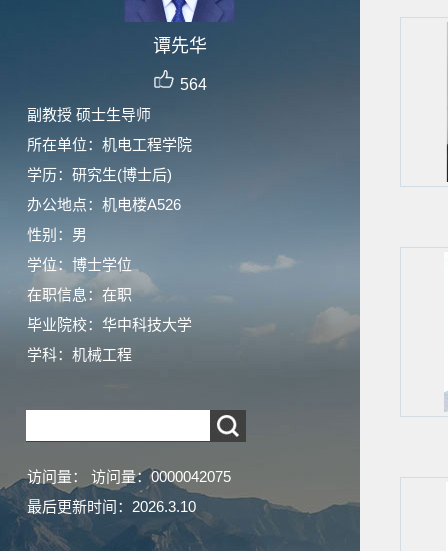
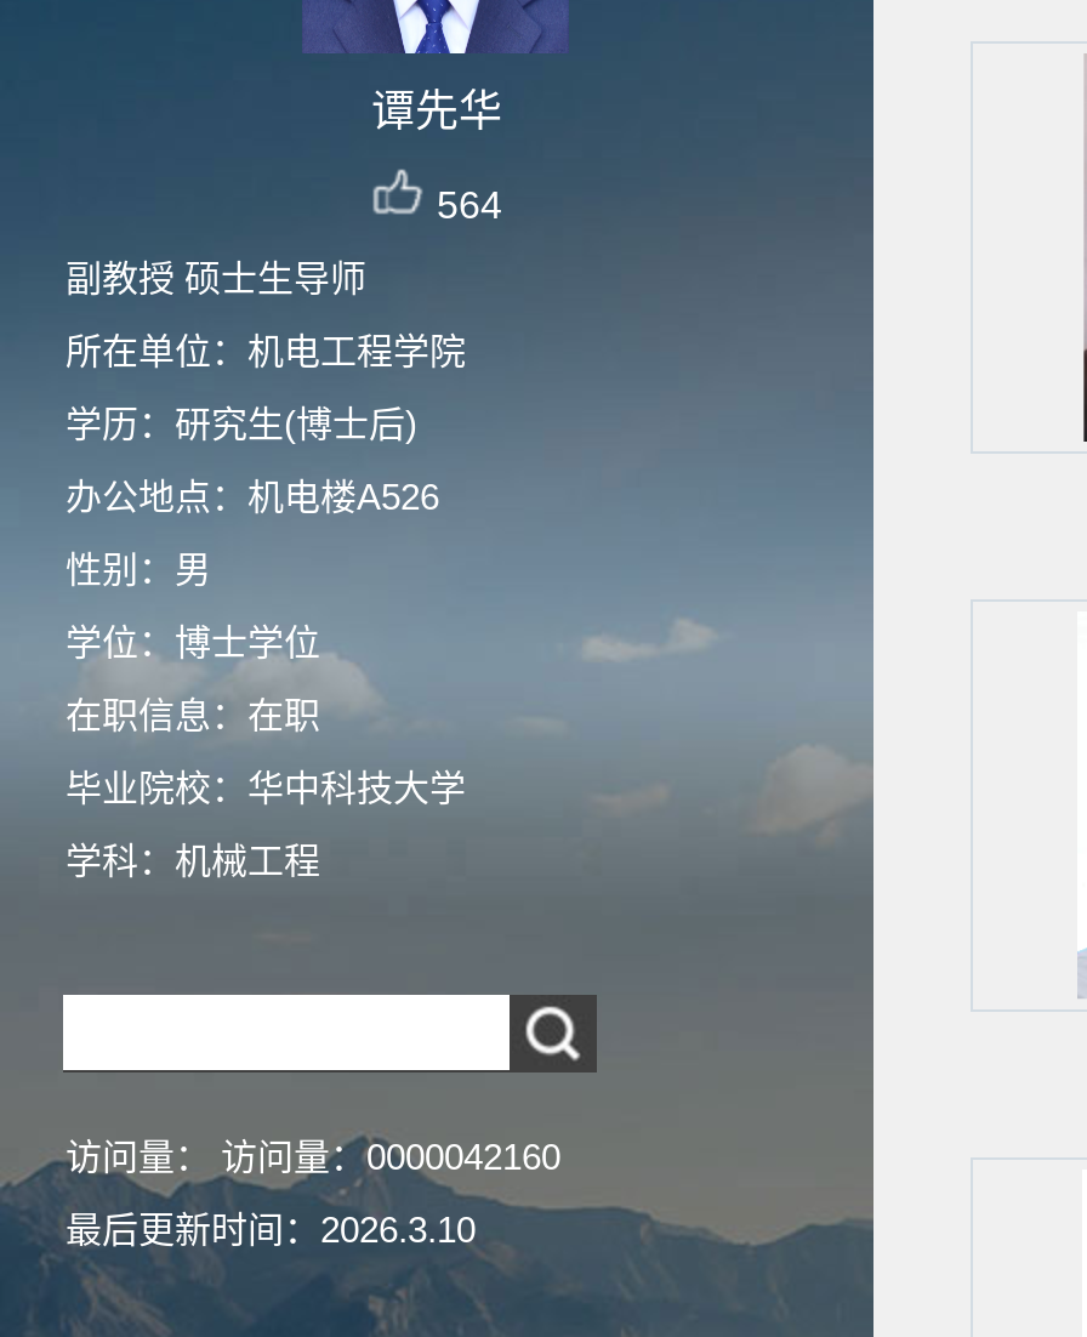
[27,468,231,485] 访问量：访问量：0000042075 -> [66,1136,560,1177] 访问量：访问量：0000042160

